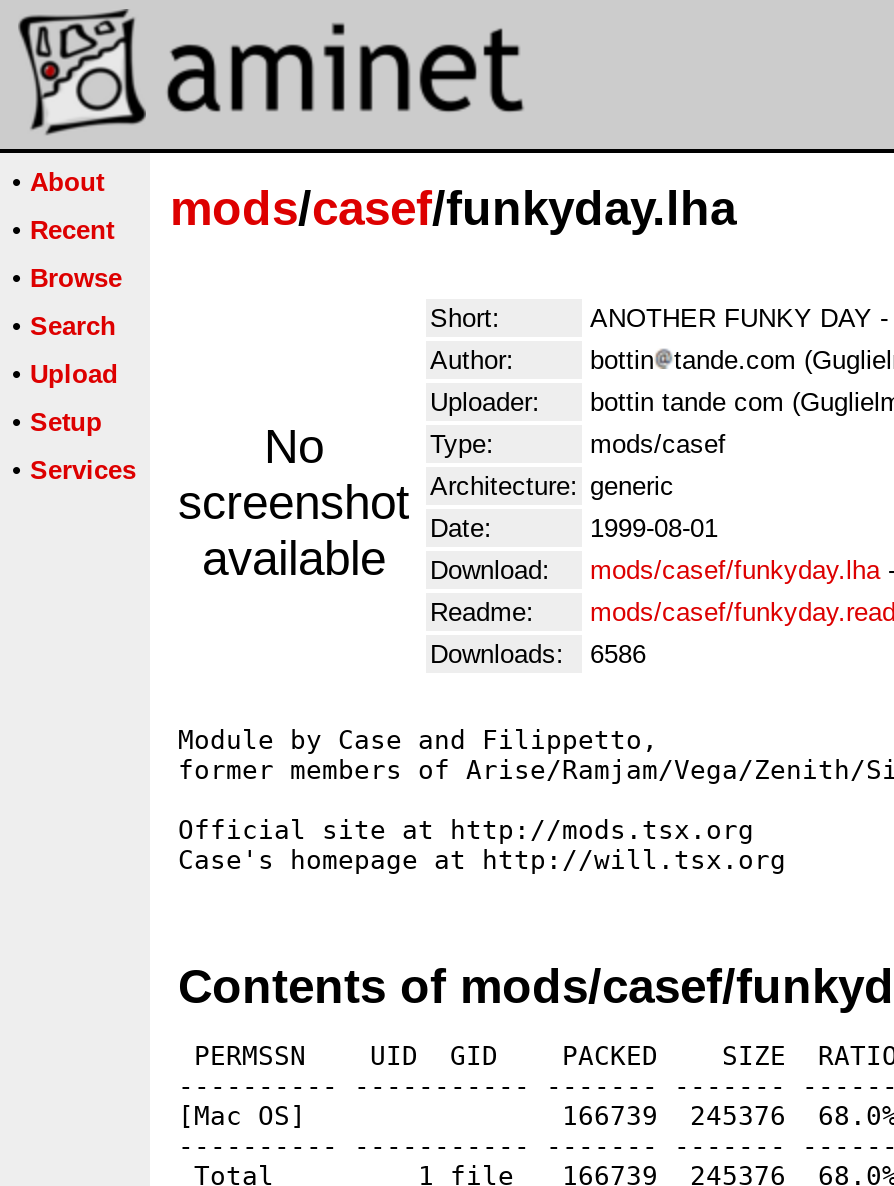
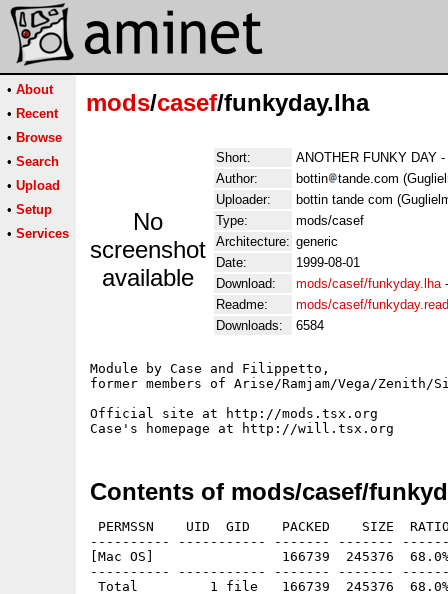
[430,639,646,669] Downloads: 6586 -> [216,318,324,333] Downloads: 6584

